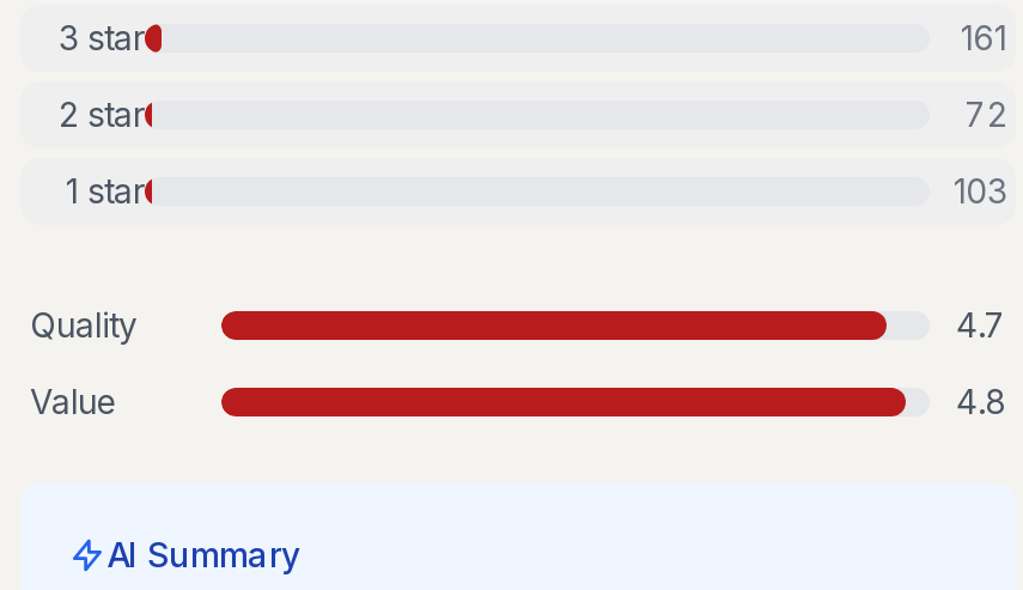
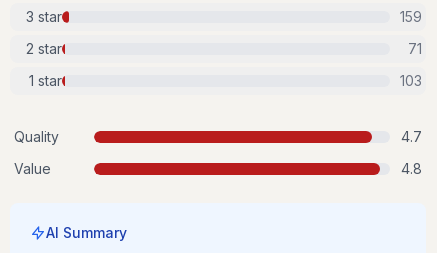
[961,16,1006,57] 161 -> [400,8,422,25] 159
[966,93,1006,133] 72 -> [408,40,422,57] 71

